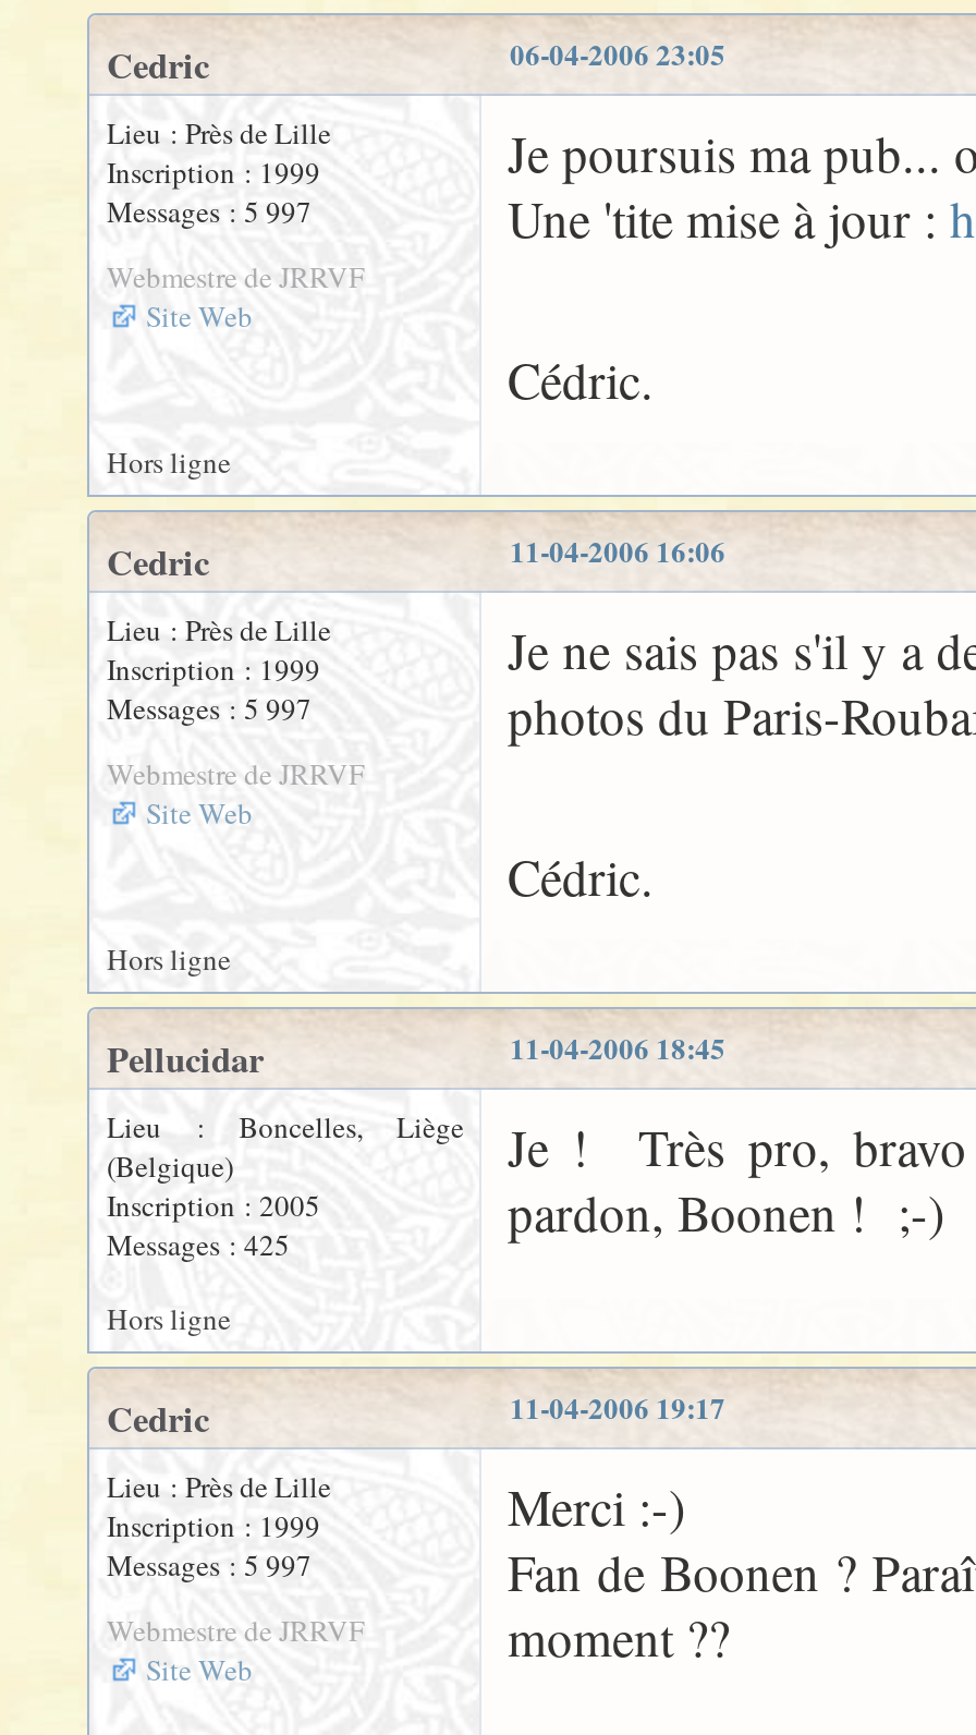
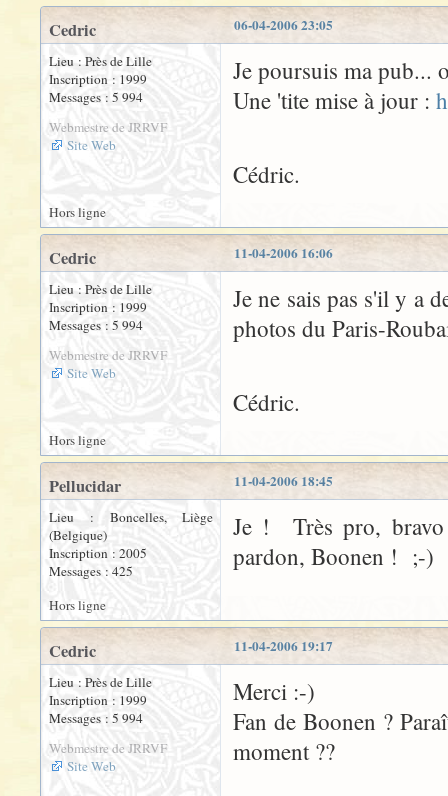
[107,192,312,231] Messages : 5 997 -> [49,88,143,106] Messages : 5 994
[107,689,312,728] Messages : 5 997 -> [49,316,143,334] Messages : 5 994
[107,1545,312,1585] Messages : 5 997 -> [49,709,143,727] Messages : 5 994

